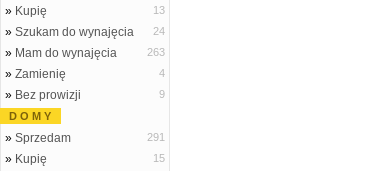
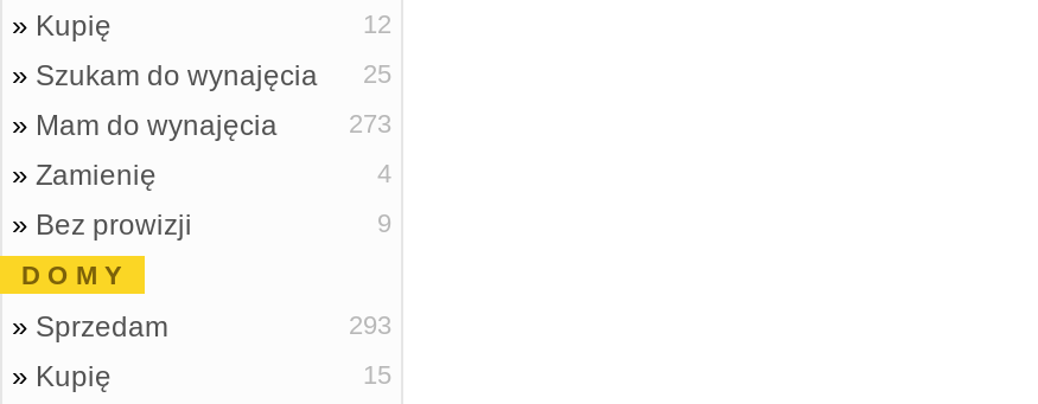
[153,4,165,16] 13 -> [363,9,391,38] 12
[5,25,165,39] » Szukam do wynajęcia 24 -> [12,59,391,92] » Szukam do wynajęcia 25
[147,46,165,58] 263 -> [349,109,391,137] 273
[147,131,165,143] 291 -> [349,310,391,339] 293

